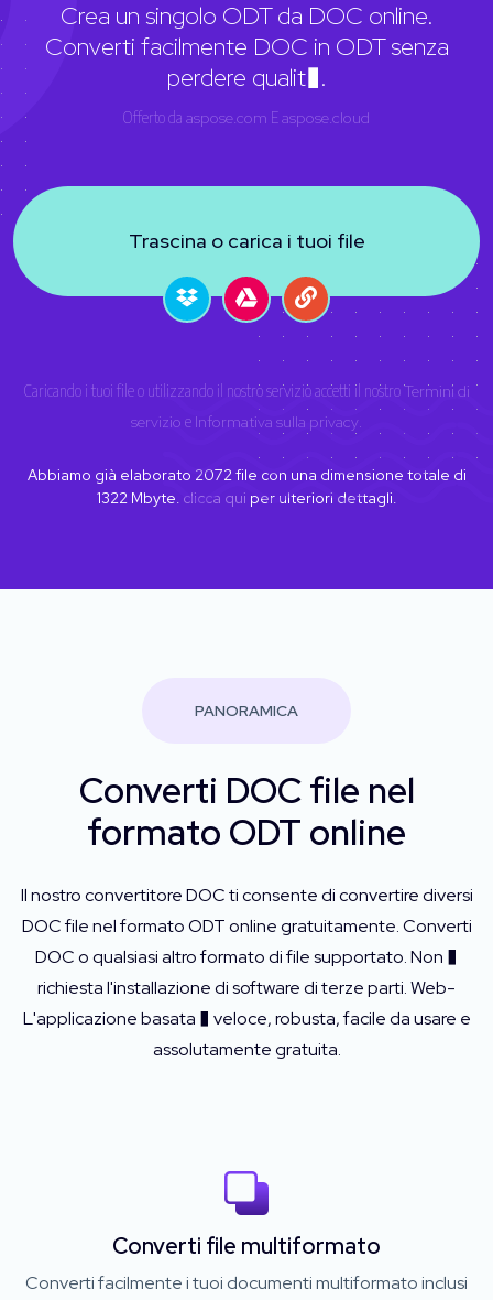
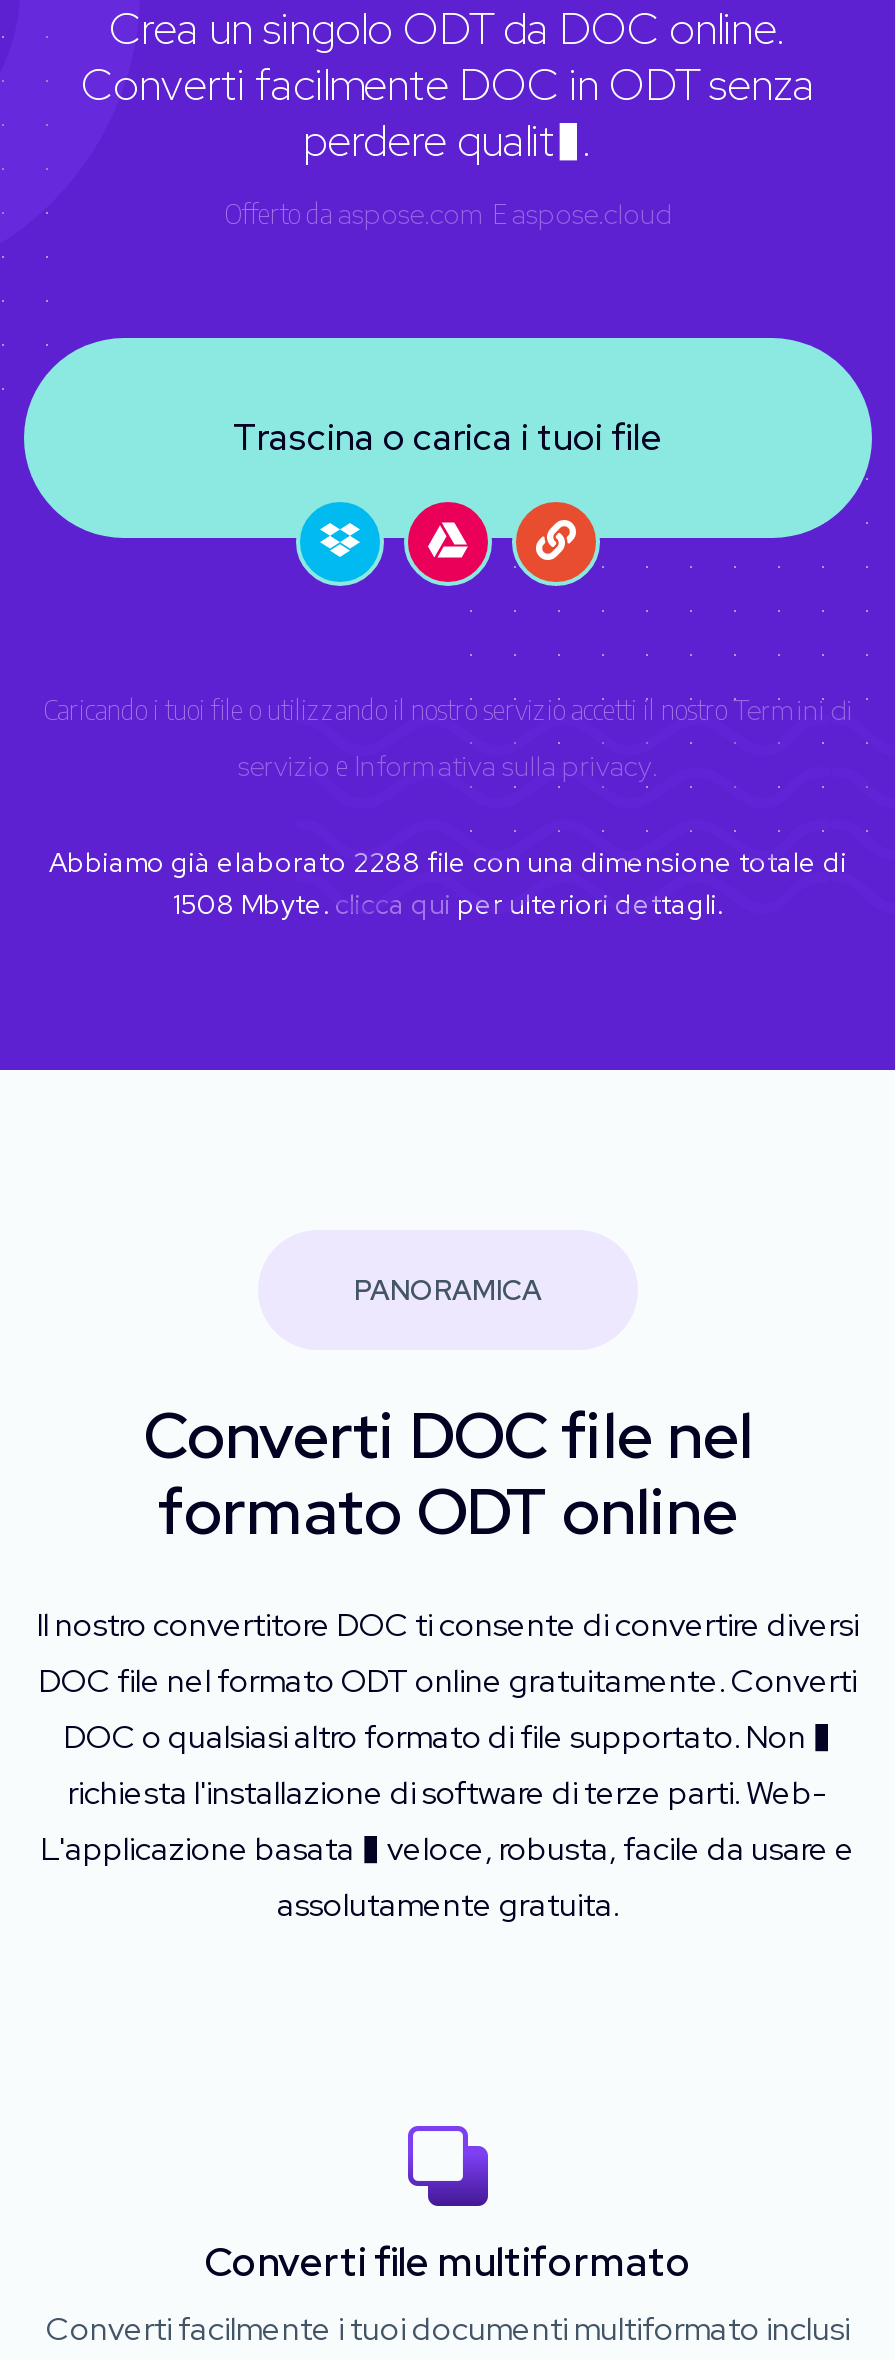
[27,465,466,485] Abbiamo già elaborato 2072 file con una dimensione totale di -> [49,845,847,881] Abbiamo già elaborato 2288 file con una dimensione totale di
[97,488,396,508] 1322 Mbyte. clicca qui per ulteriori dettagli. -> [173,887,723,923] 1508 Mbyte. clicca qui per ulteriori dettagli.

